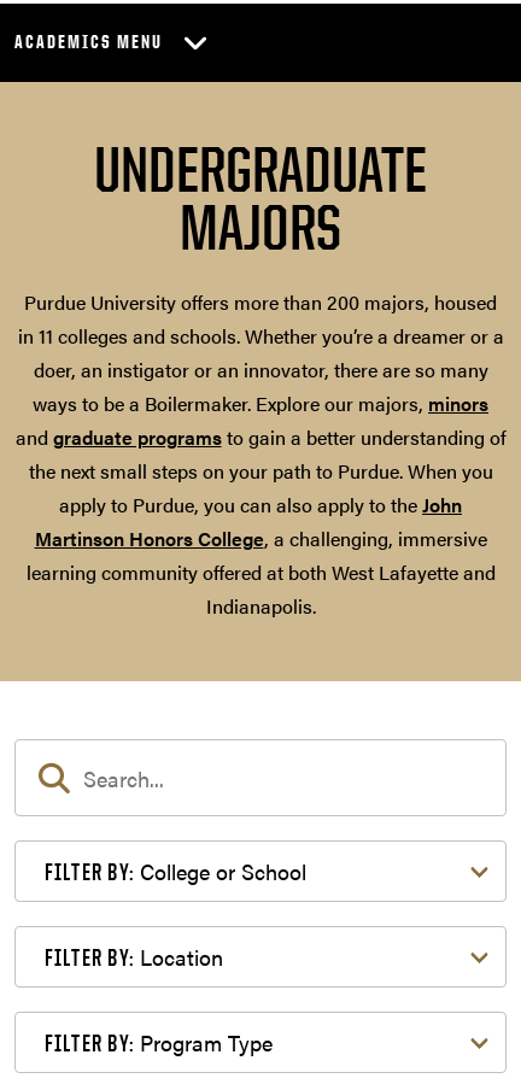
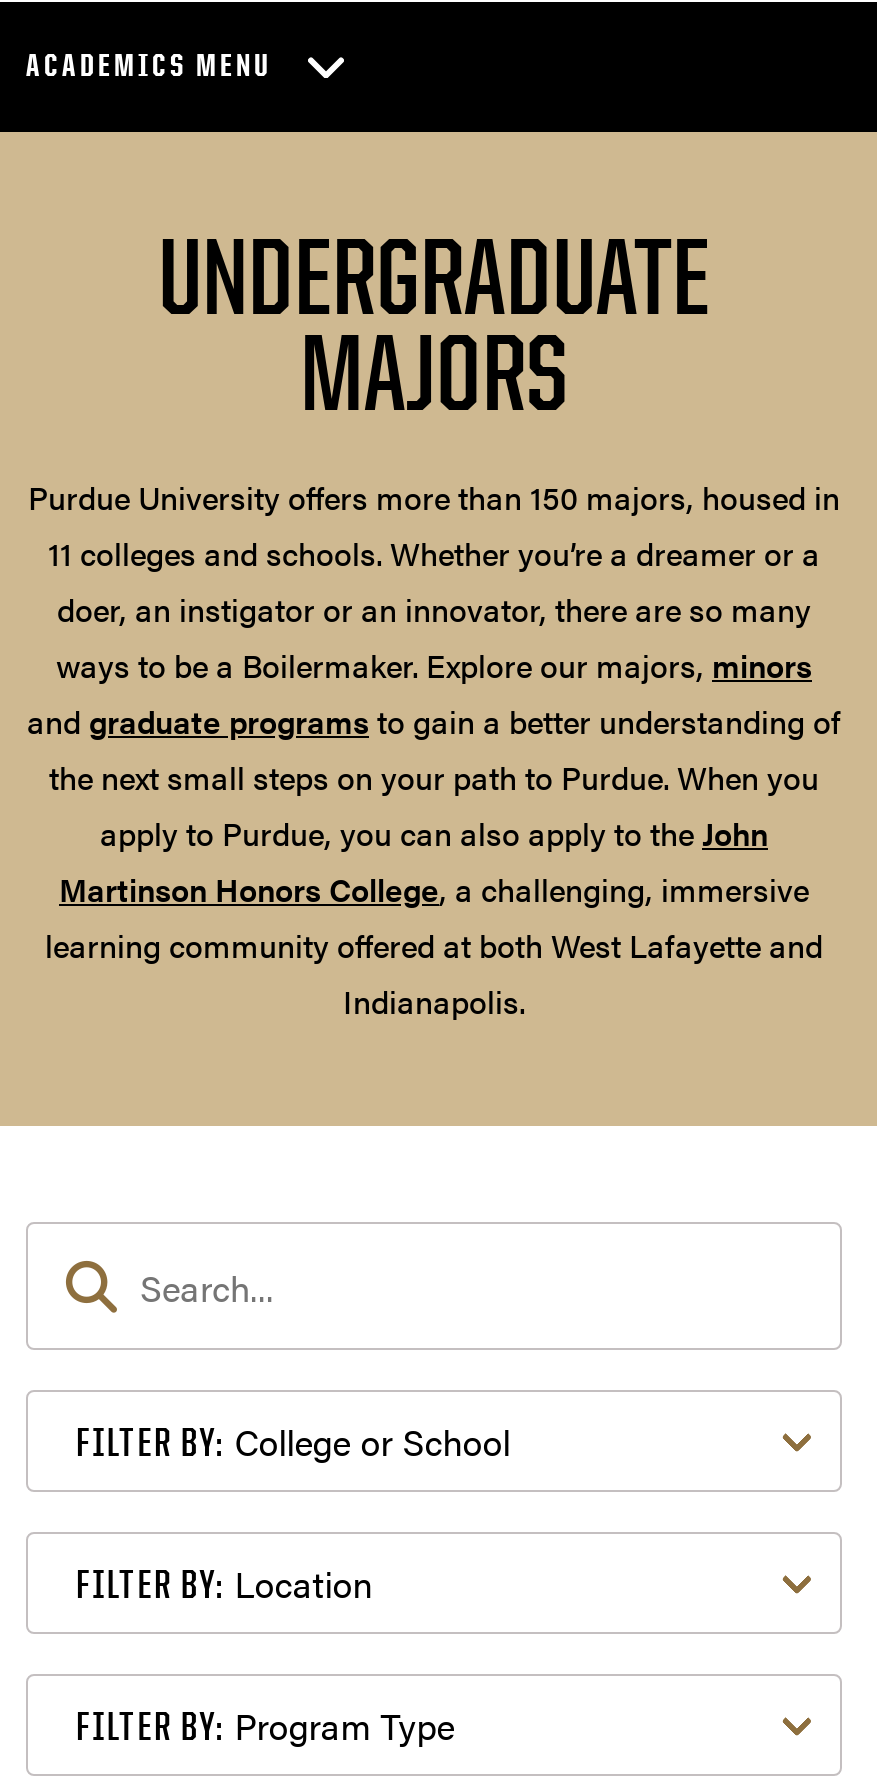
[17,288,504,350] Purdue University offers more than 200 majors, housed | in 11 colleges and schools. Whether you’re a dreamer or a -> [28,474,840,576] Purdue University offers more than 150 majors, housed in | 11 colleges and schools. Whether you’re a dreamer or a

